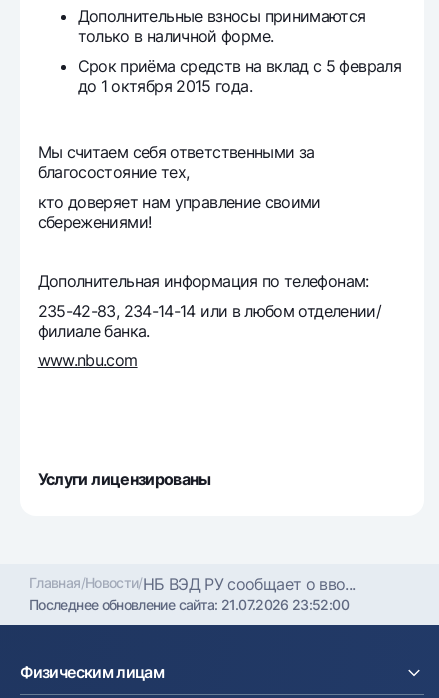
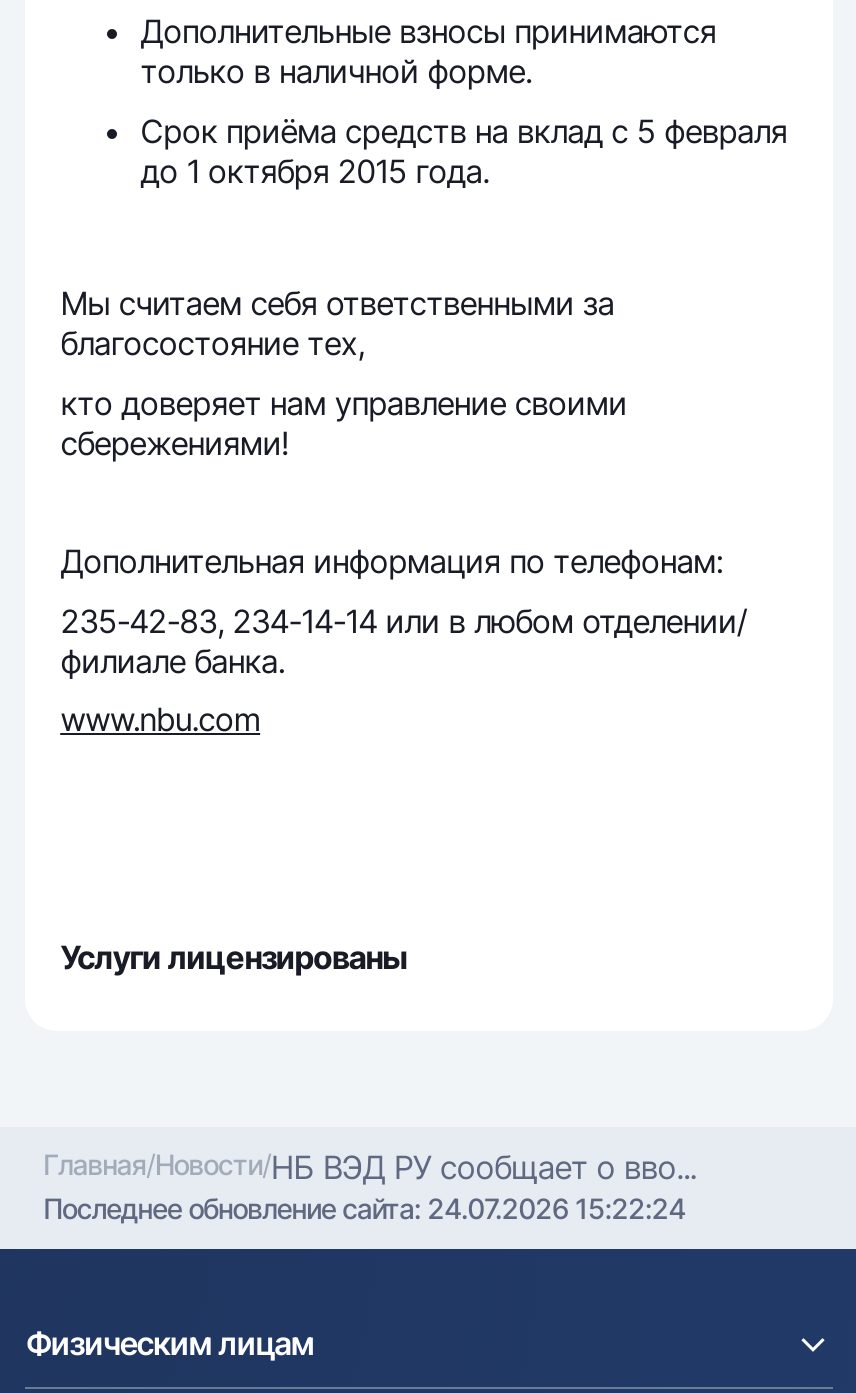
[29,596,349,613] Последнее обновление сайта: 21.07.2026 23:52:00 -> [43,1190,685,1224] Последнее обновление сайта: 24.07.2026 15:22:24

